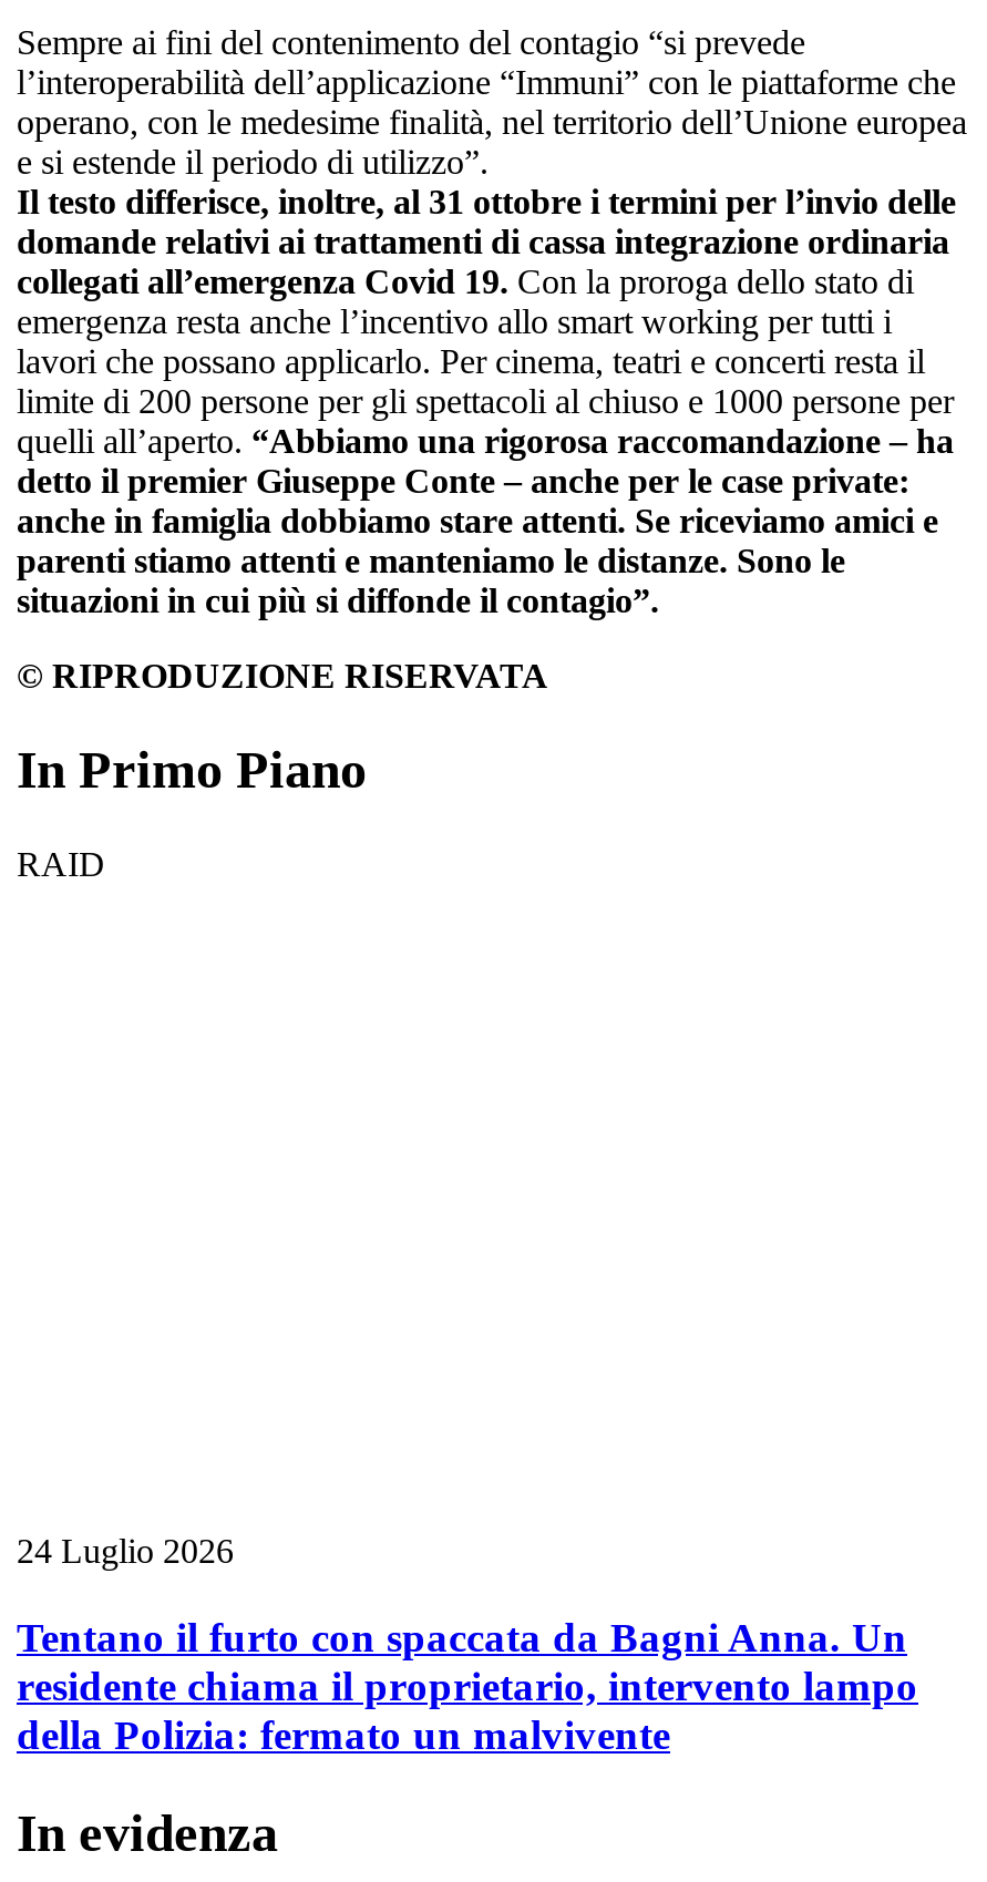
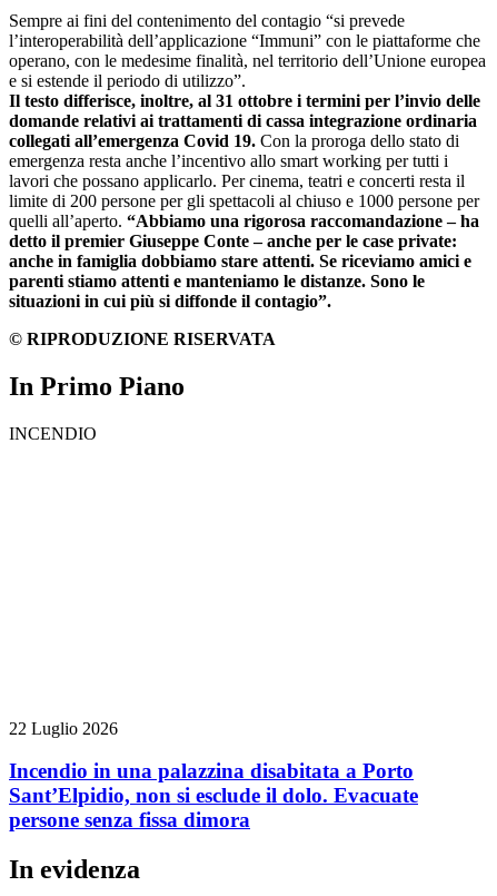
[17,844,105,882] RAID -> [9,424,97,443] INCENDIO
[17,1532,234,1570] 24 Luglio 2026 -> [9,719,118,738] 22 Luglio 2026
[17,1613,918,1757] Tentano il furto con spaccata da Bagni Anna. Un | residente chiama il proprietario, intervento lampo | della Polizia: fermato un malvivente -> [9,759,418,832] Incendio in una palazzina disabitata a Porto | Sant’Elpidio, non si esclude il dolo. Evacuate | persone senza fissa dimora

